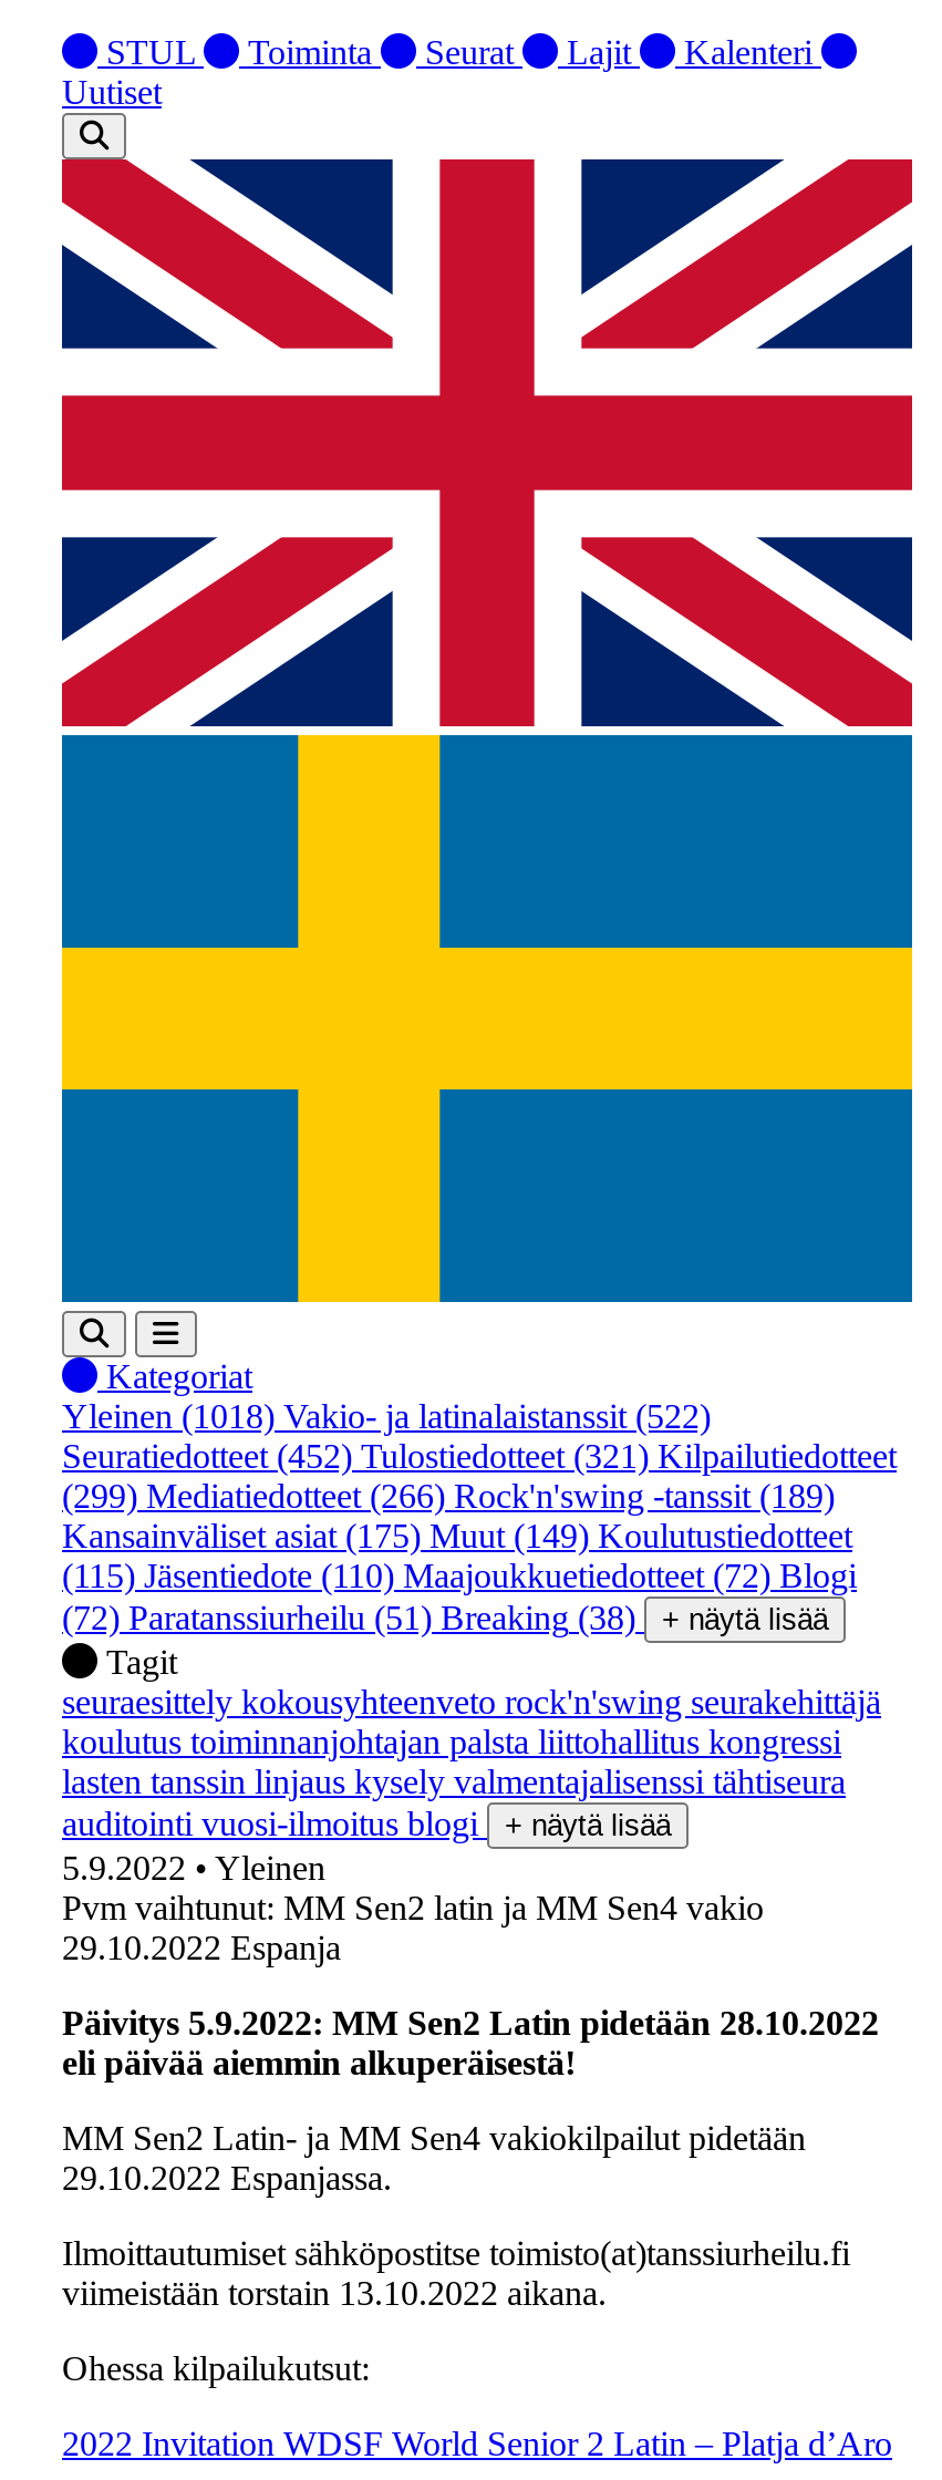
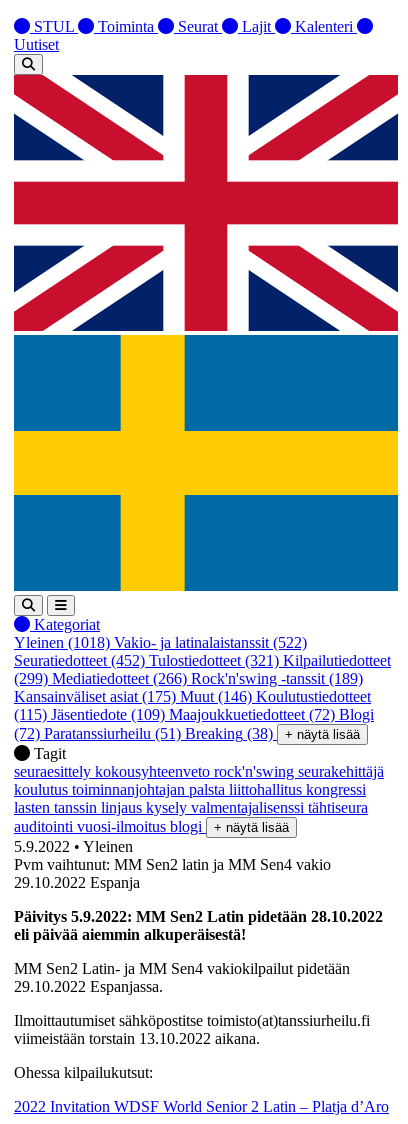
[62,1517,852,1554] Kansainväliset asiat (175) Muut (149) Koulutustiedotteet -> [14,688,371,705] Kansainväliset asiat (175) Muut (146) Koulutustiedotteet
[62,1557,857,1594] (115) Jäsentiedote (110) Maajoukkuetiedotteet (72) Blogi -> [14,706,374,723] (115) Jäsentiedote (109) Maajoukkuetiedotteet (72) Blogi

